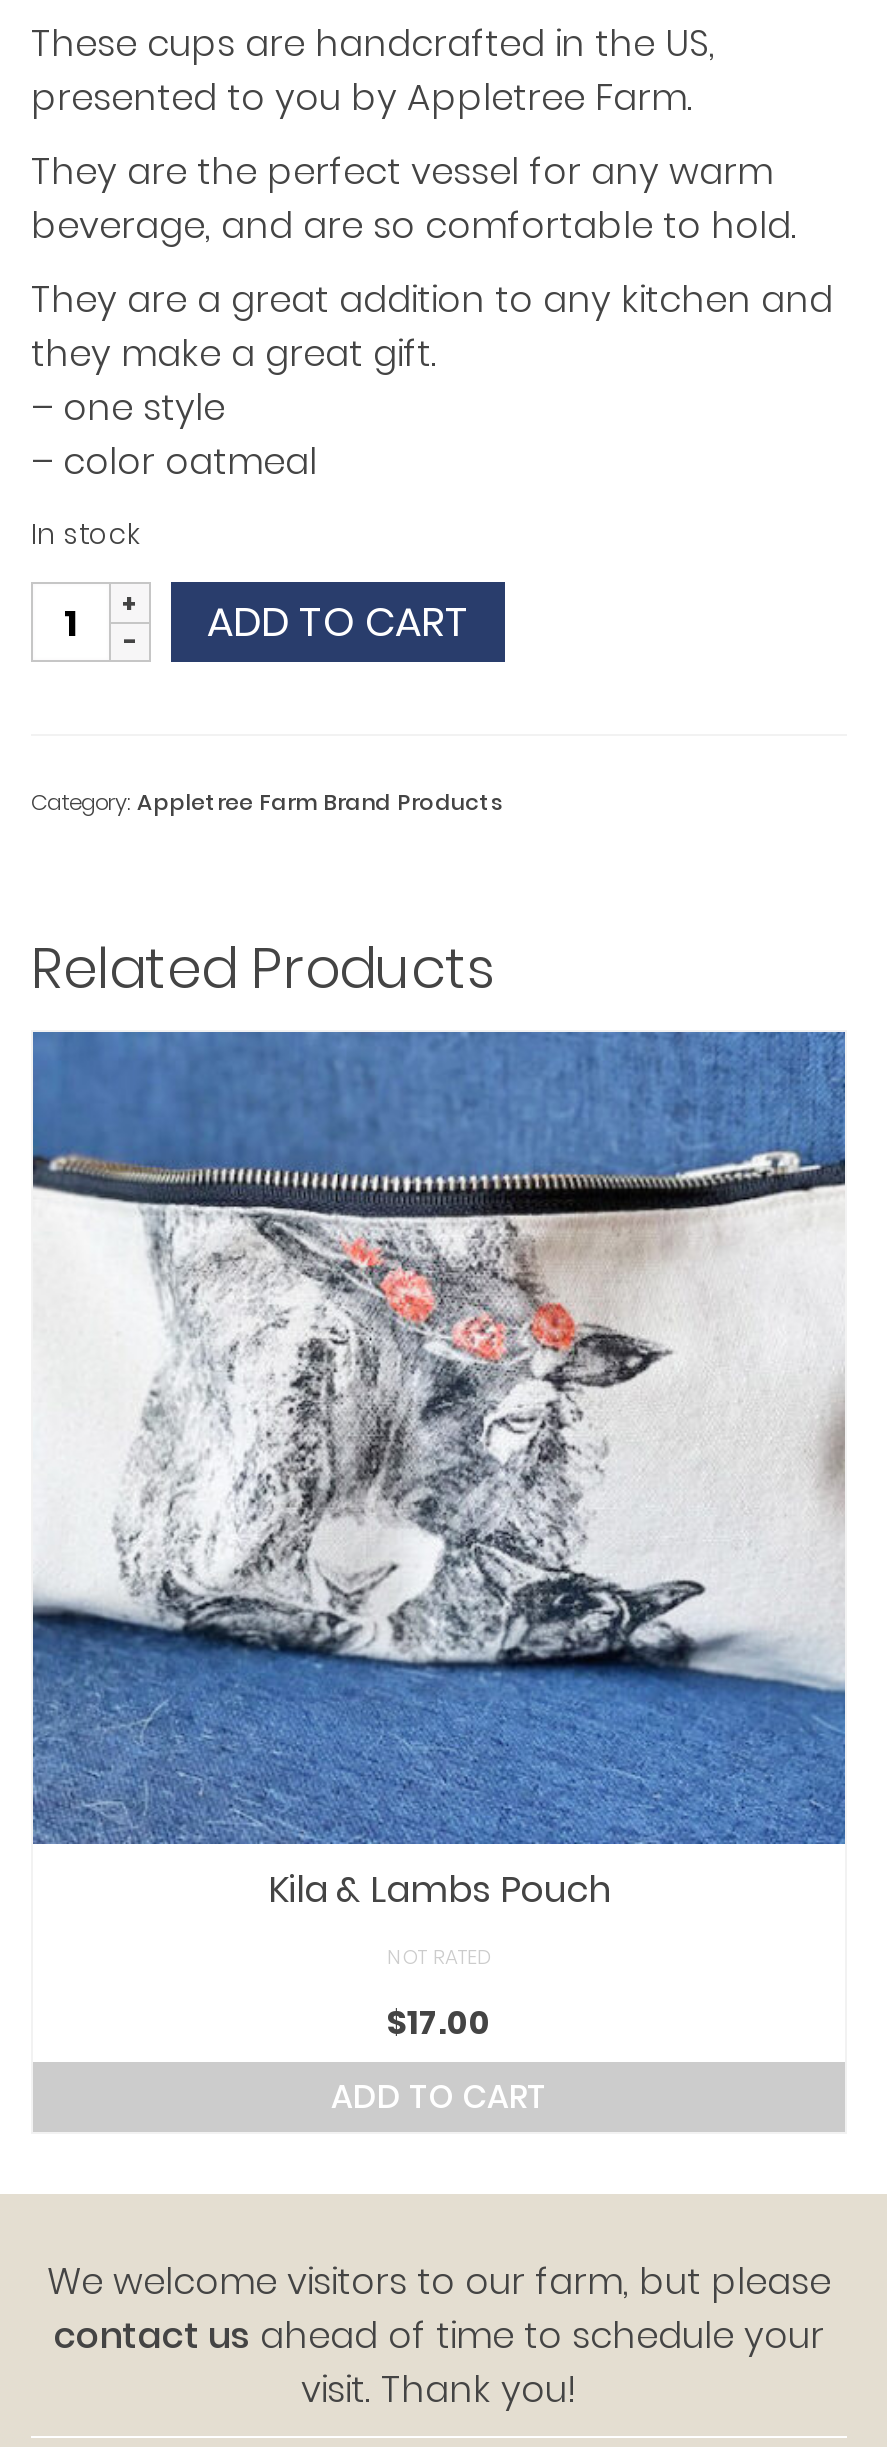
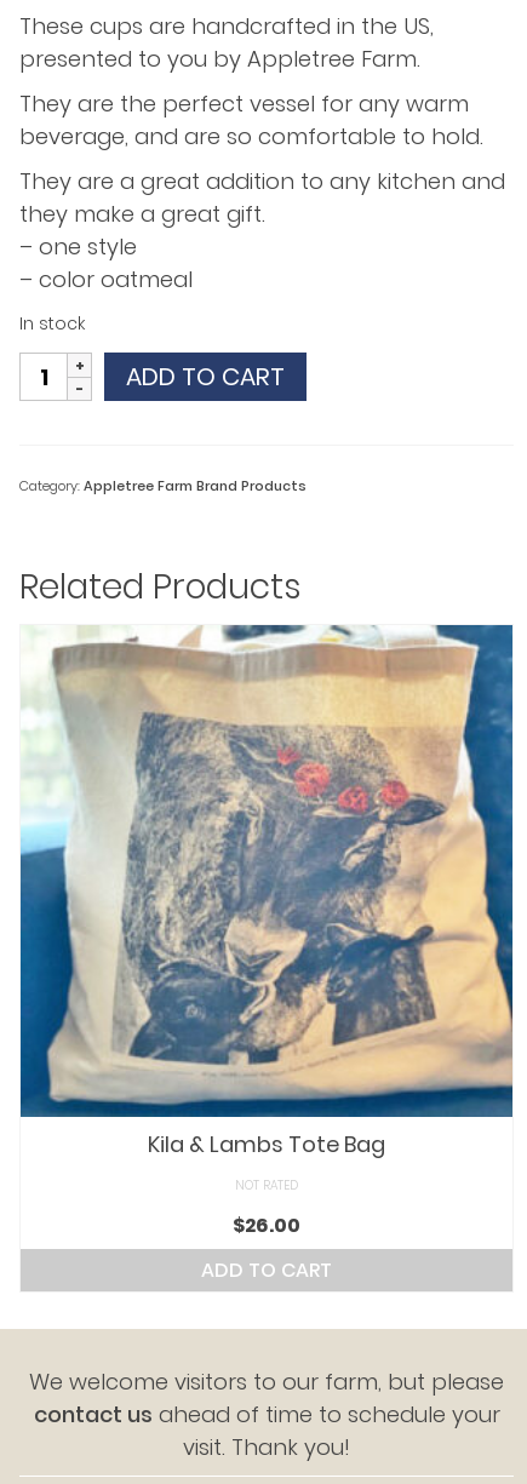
[31,1030,847,1914] [image] | Kila & Lambs Pouch -> [19,625,514,1159] [image] | Kila & Lambs Tote Bag
[387,2000,491,2046] $17.00 -> [233,1211,300,1239] $26.00

